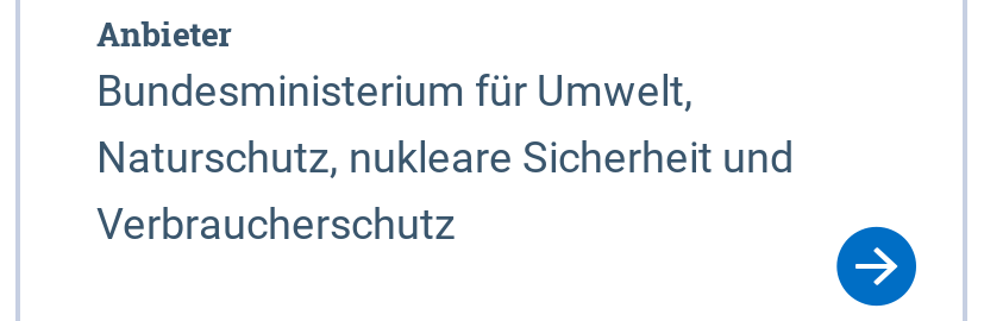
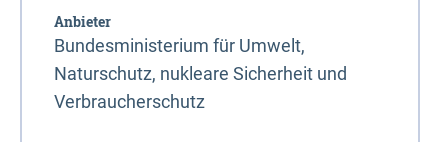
[834,222,920,310] [image] -> none

